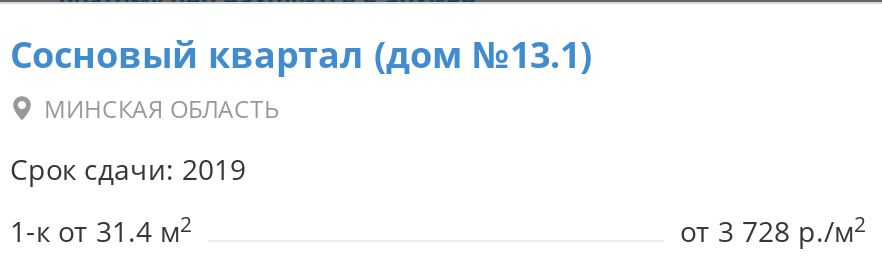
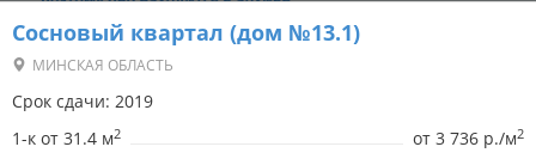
[680,210,866,250] от 3 728 р./м2 -> [413,125,524,149] от 3 736 р./м2

